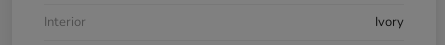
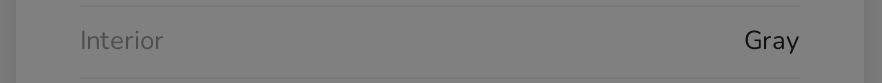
[375,13,404,31] Ivory -> [744,23,800,59] Gray

